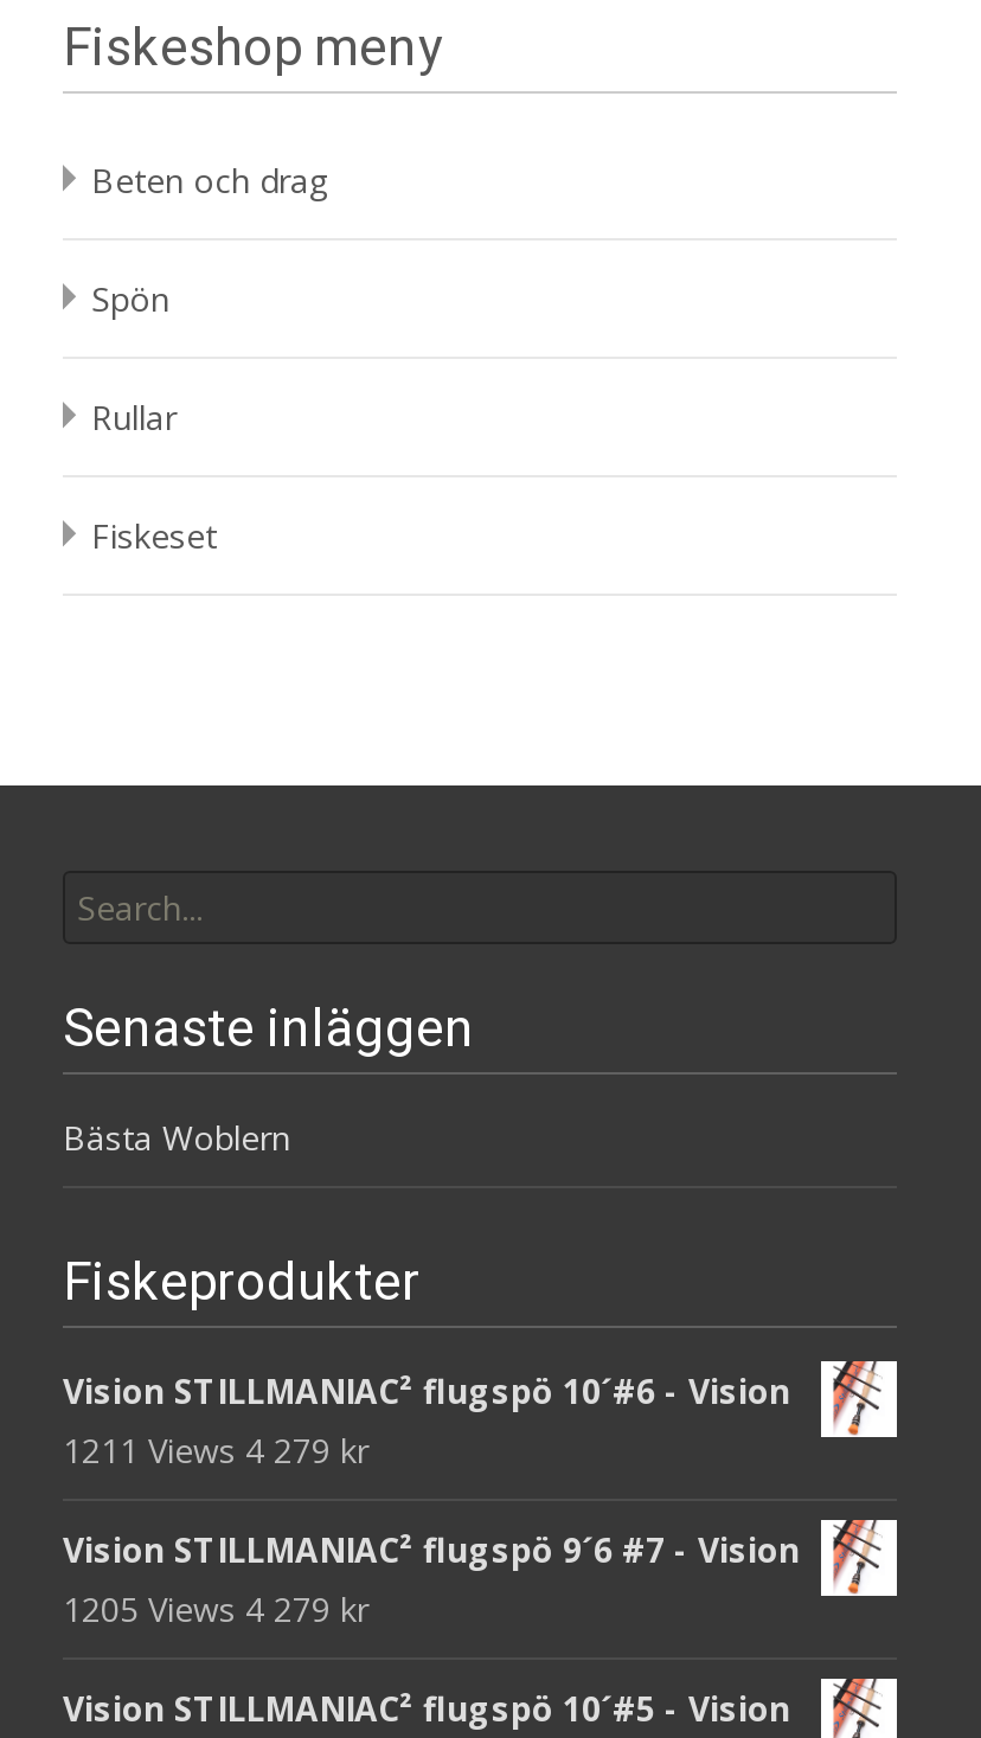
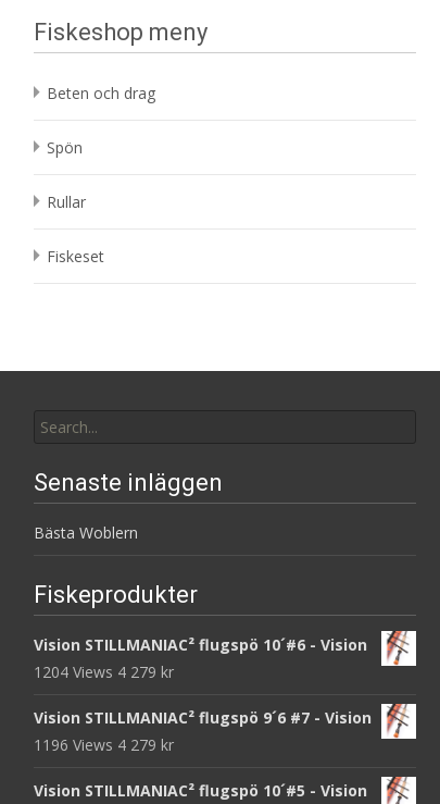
[63,1428,368,1473] 1211 Views 4 279 kr -> [34,661,174,682] 1204 Views 4 279 kr
[63,1586,368,1631] 1205 Views 4 279 kr -> [34,734,174,755] 1196 Views 4 279 kr

